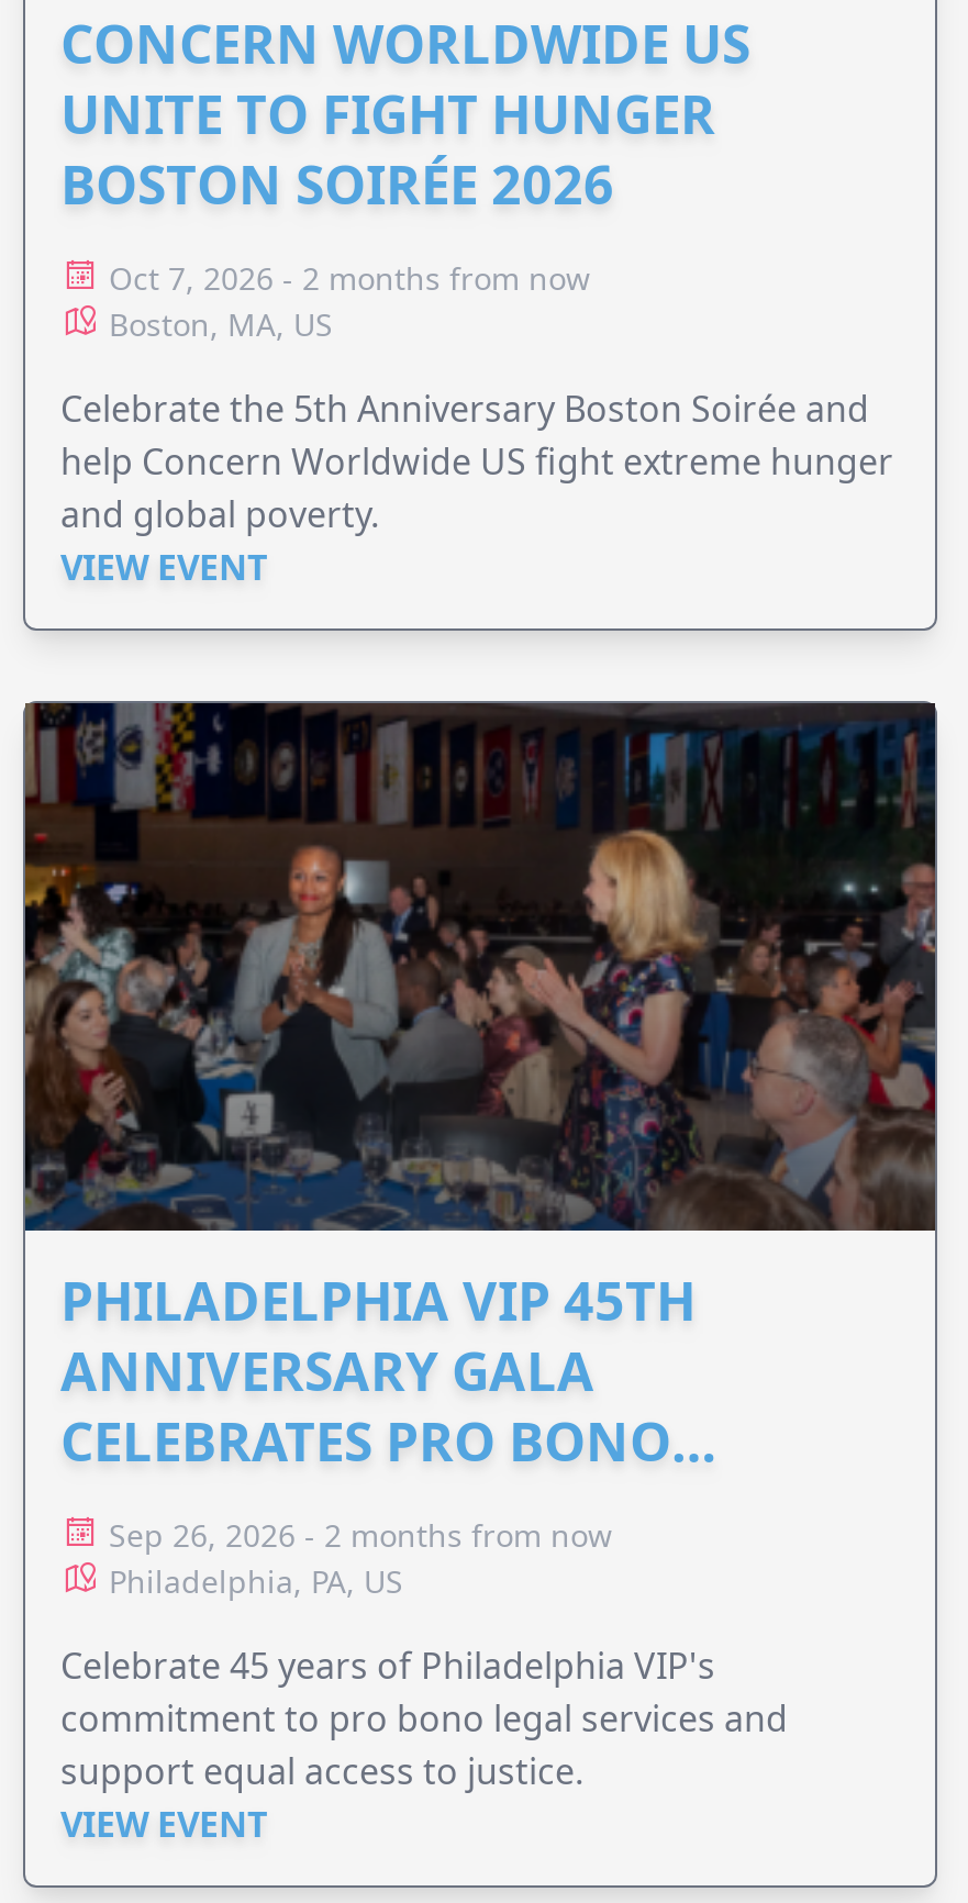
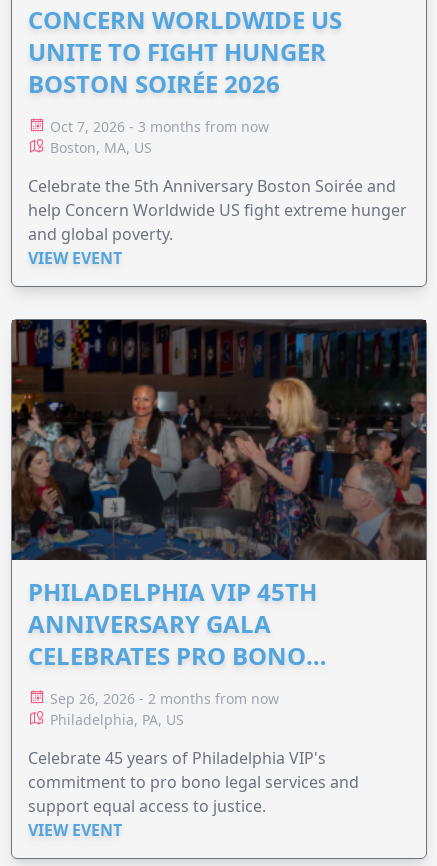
[109,258,590,300] Oct 7, 2026 - 2 months from now -> [50,117,269,136] Oct 7, 2026 - 3 months from now

